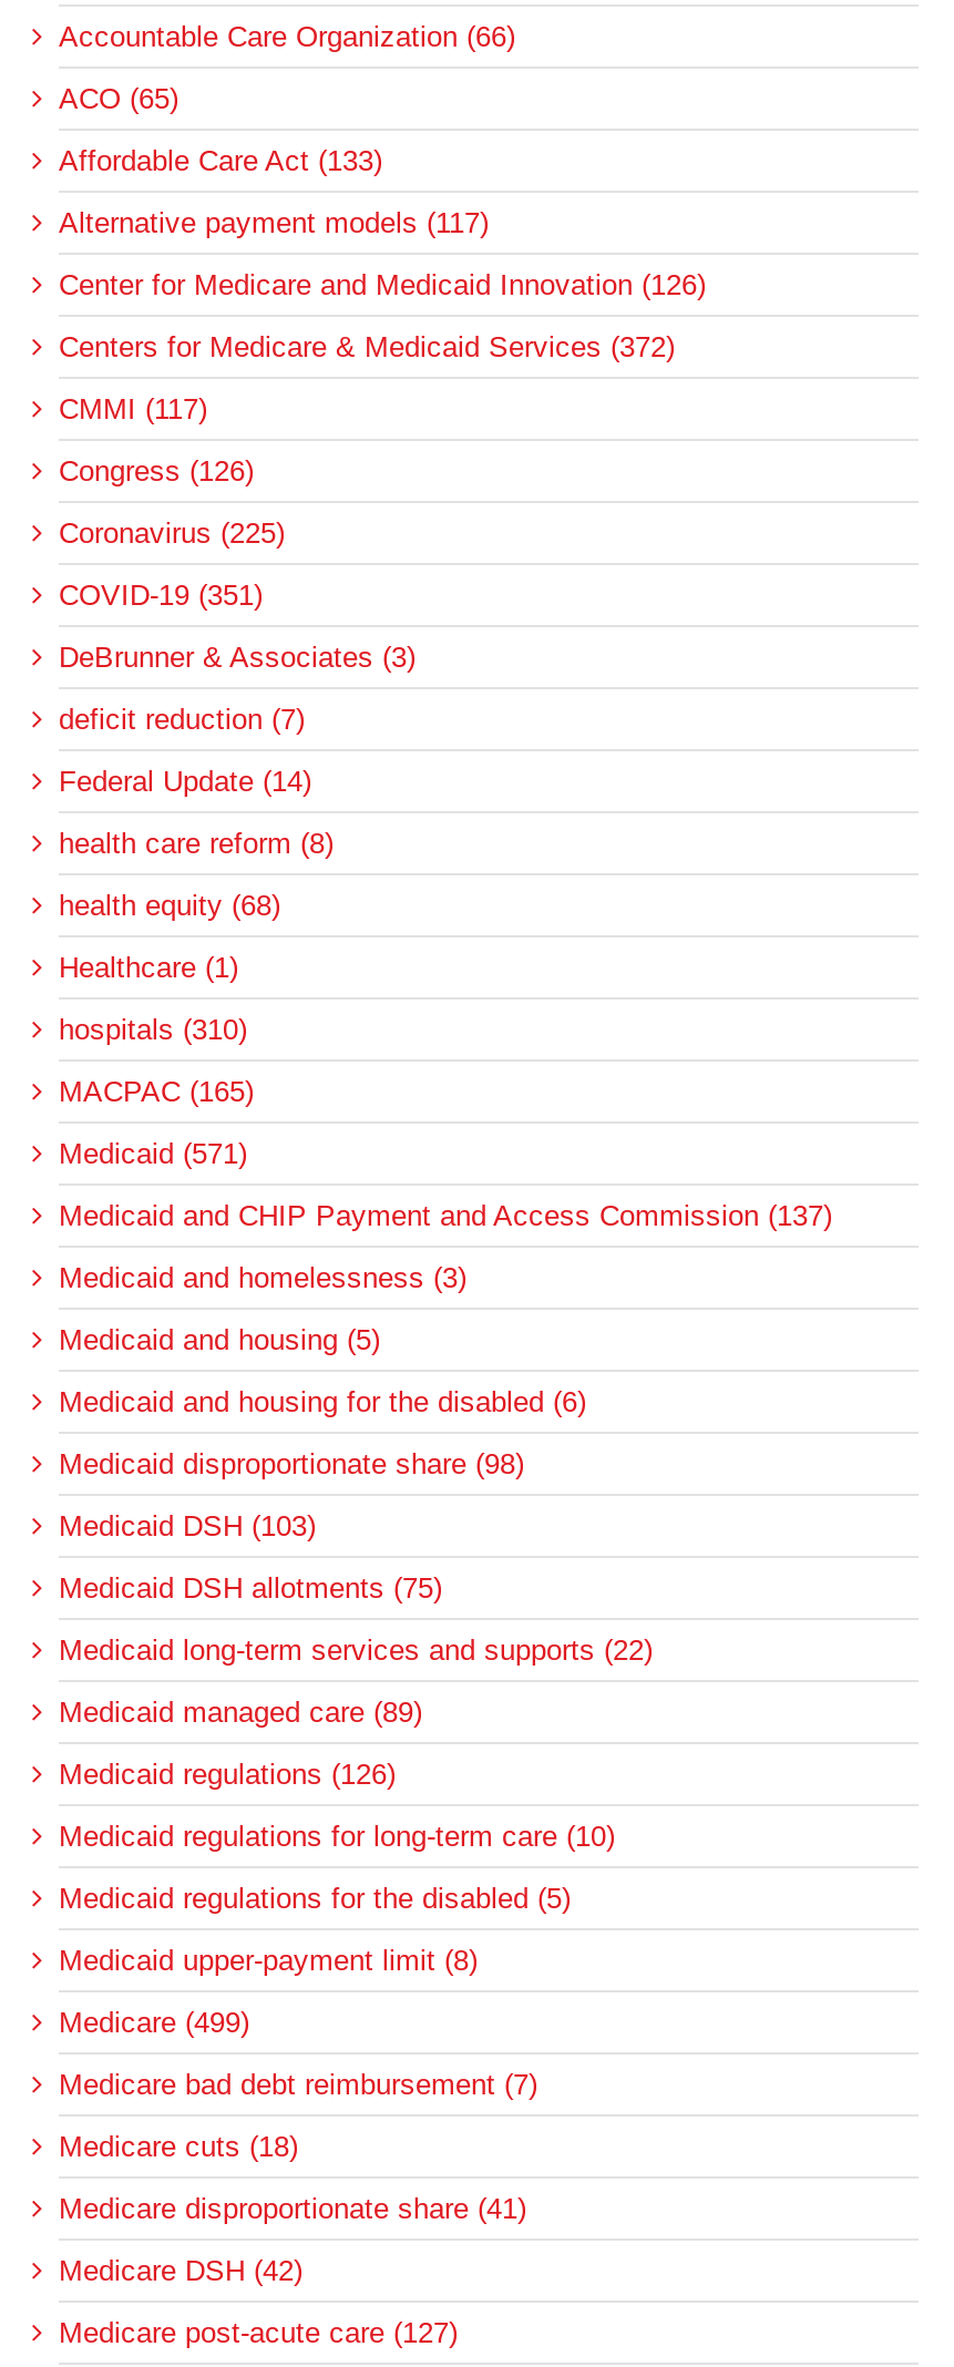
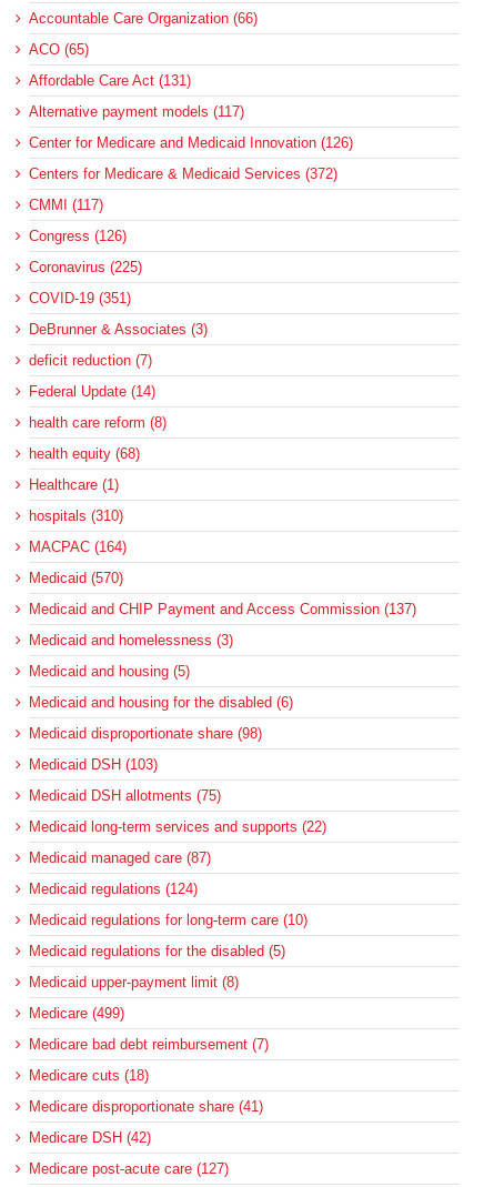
[59,144,382,177] Affordable Care Act (133) -> [29,72,191,89] Affordable Care Act (131)
[59,1075,254,1108] MACPAC (165) -> [29,539,127,555] MACPAC (164)
[59,1137,247,1170] Medicaid (571) -> [29,570,123,586] Medicaid (570)
[59,1695,422,1729] Medicaid managed care (89) -> [29,849,211,866] Medicaid managed care (87)
[59,1758,396,1791] Medicaid regulations (126) -> [29,881,198,897] Medicaid regulations (124)

